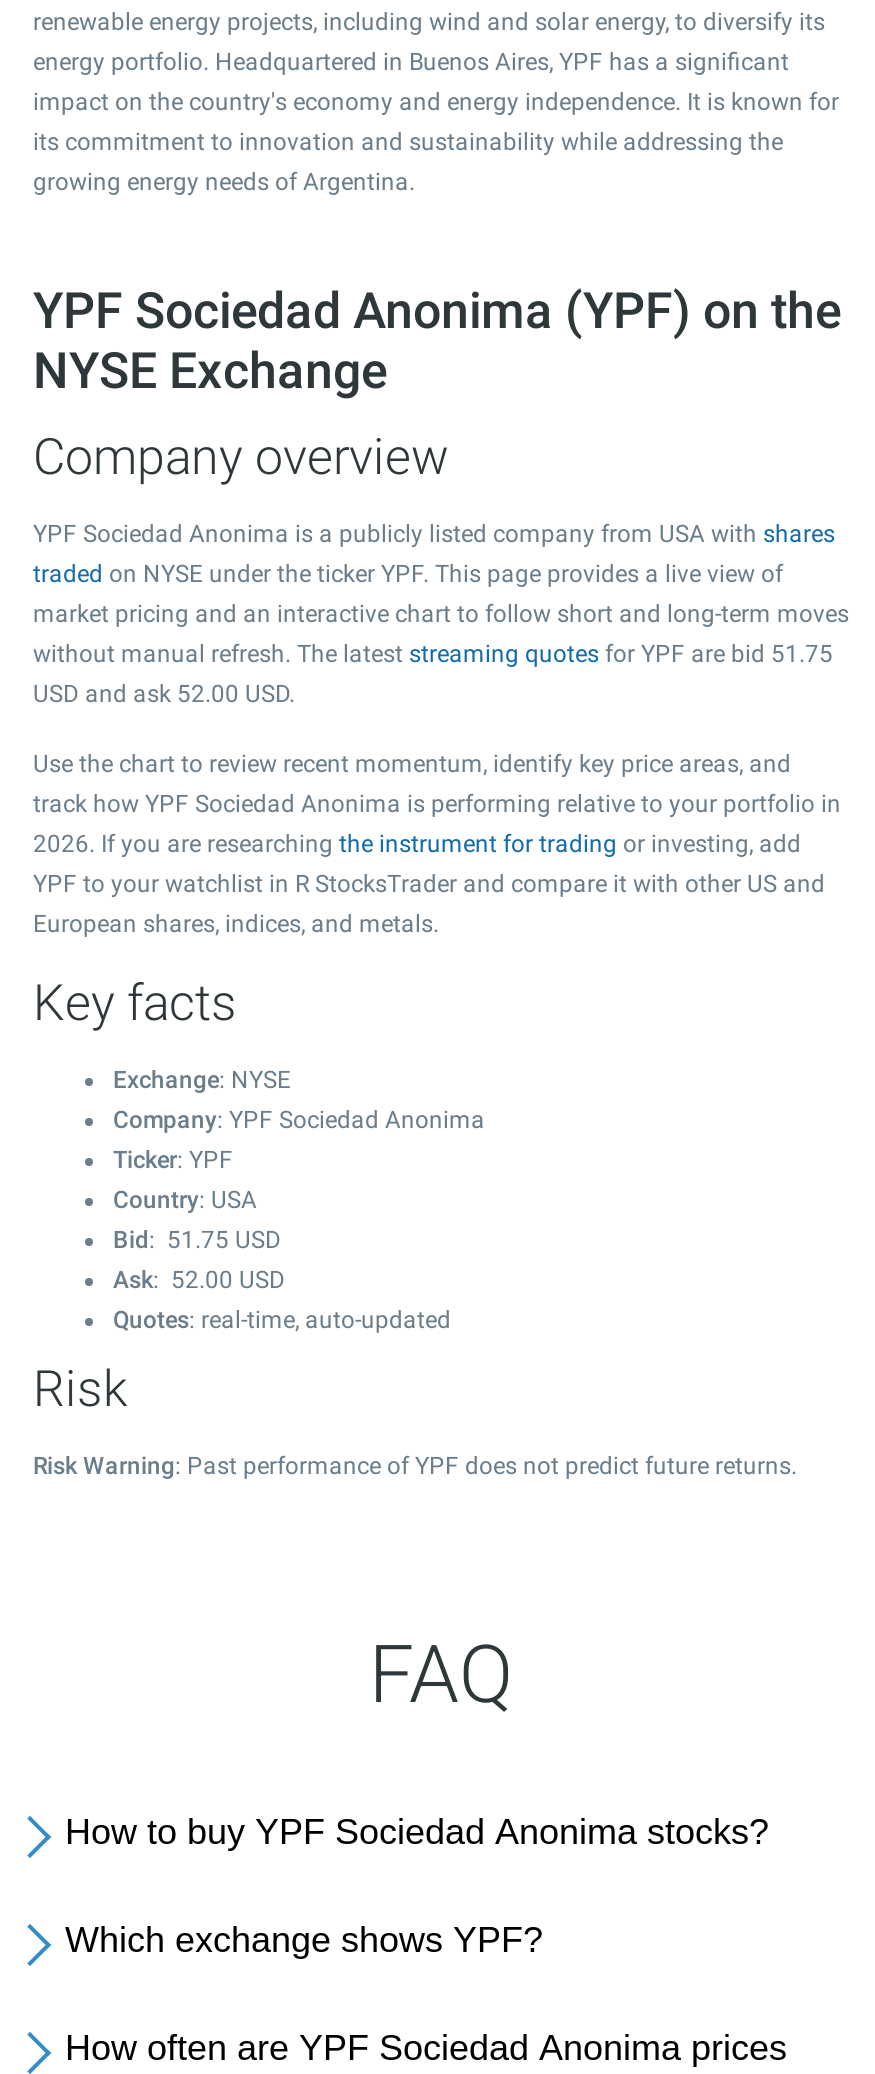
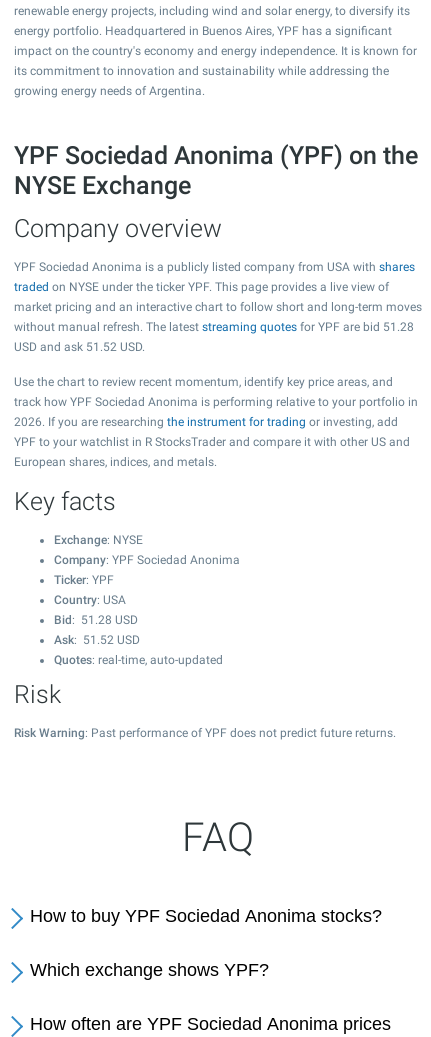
[33,640,833,668] without manual refresh. The latest streaming quotes for YPF are bid 51.75 -> [14,320,414,334] without manual refresh. The latest streaming quotes for YPF are bid 51.28
[33,680,295,708] USD and ask 52.00 USD. -> [14,340,145,354] USD and ask 51.52 USD.
[113,1226,281,1254] Bid: 51.75 USD -> [54,613,138,627] Bid: 51.28 USD
[113,1266,285,1294] Ask: 52.00 USD -> [54,633,140,647] Ask: 51.52 USD

